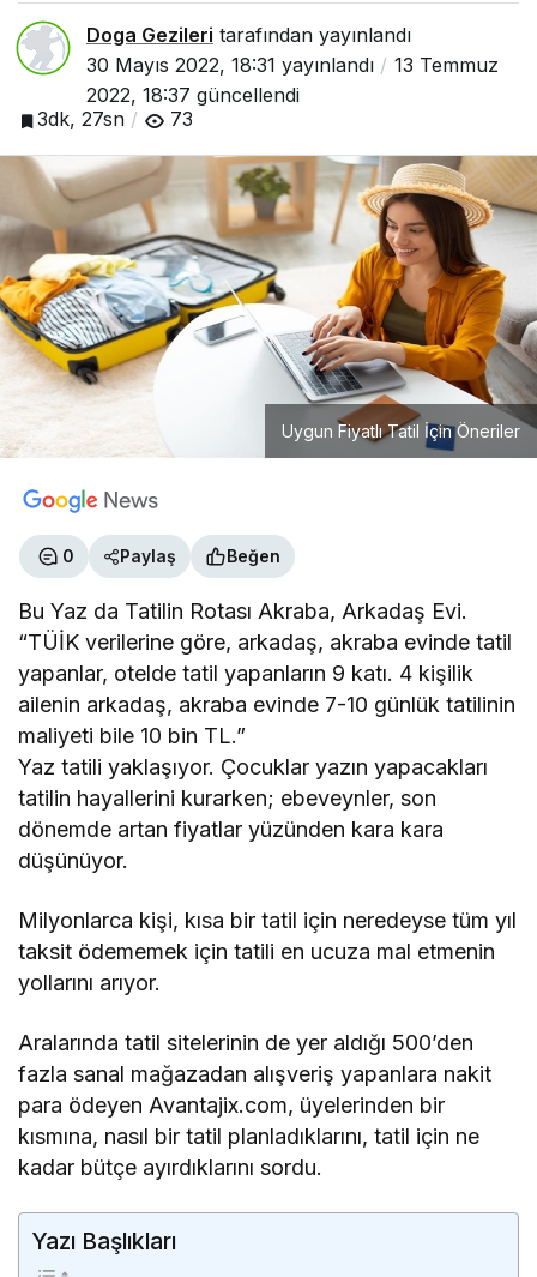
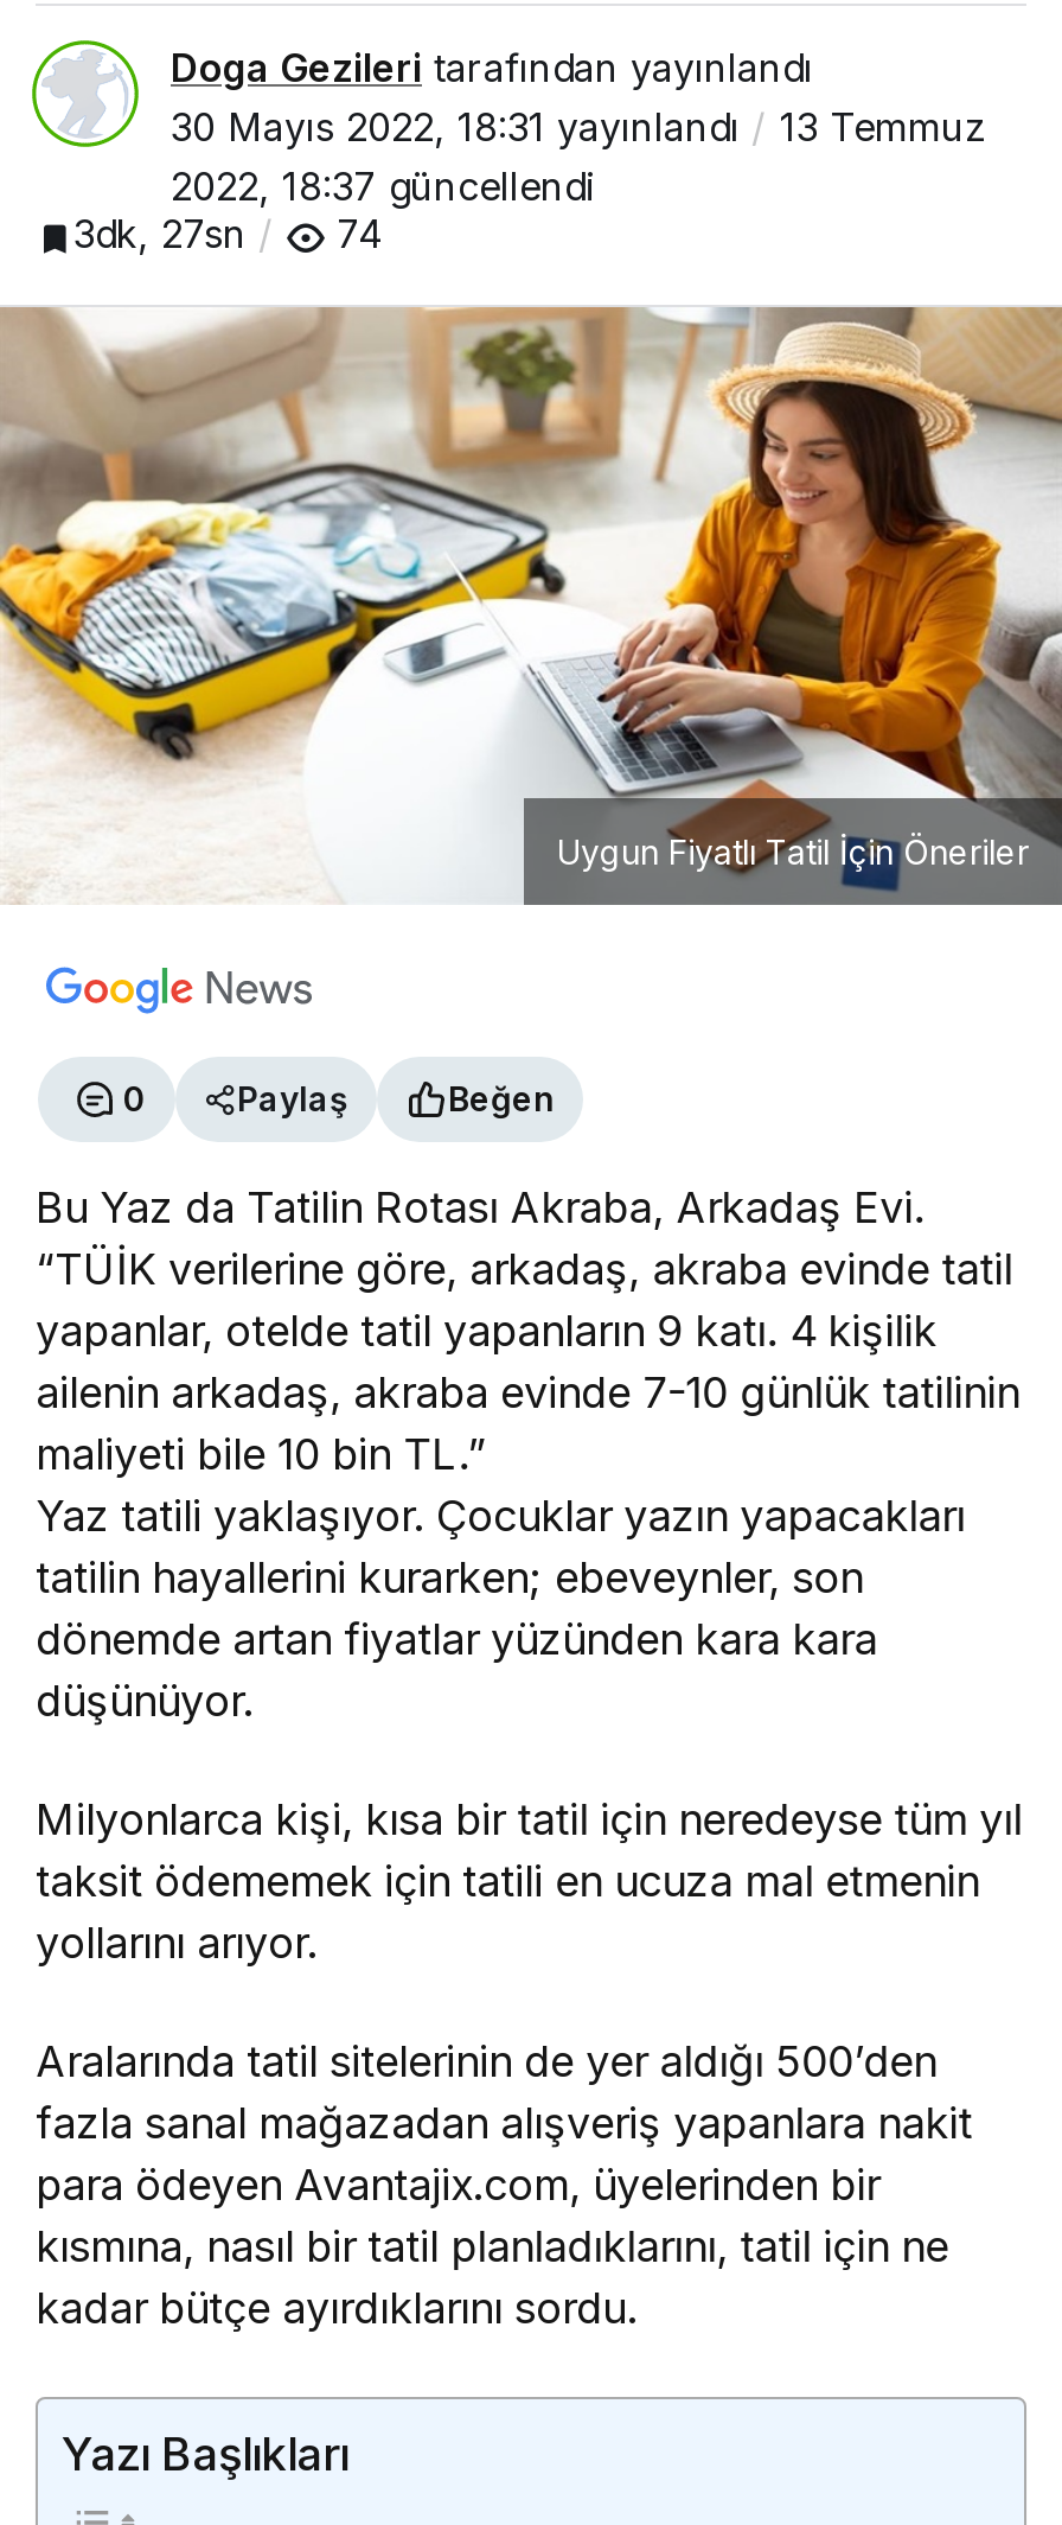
[37,107,193,131] 3dk, 27sn 73 -> [73,210,384,257] 3dk, 27sn 74

